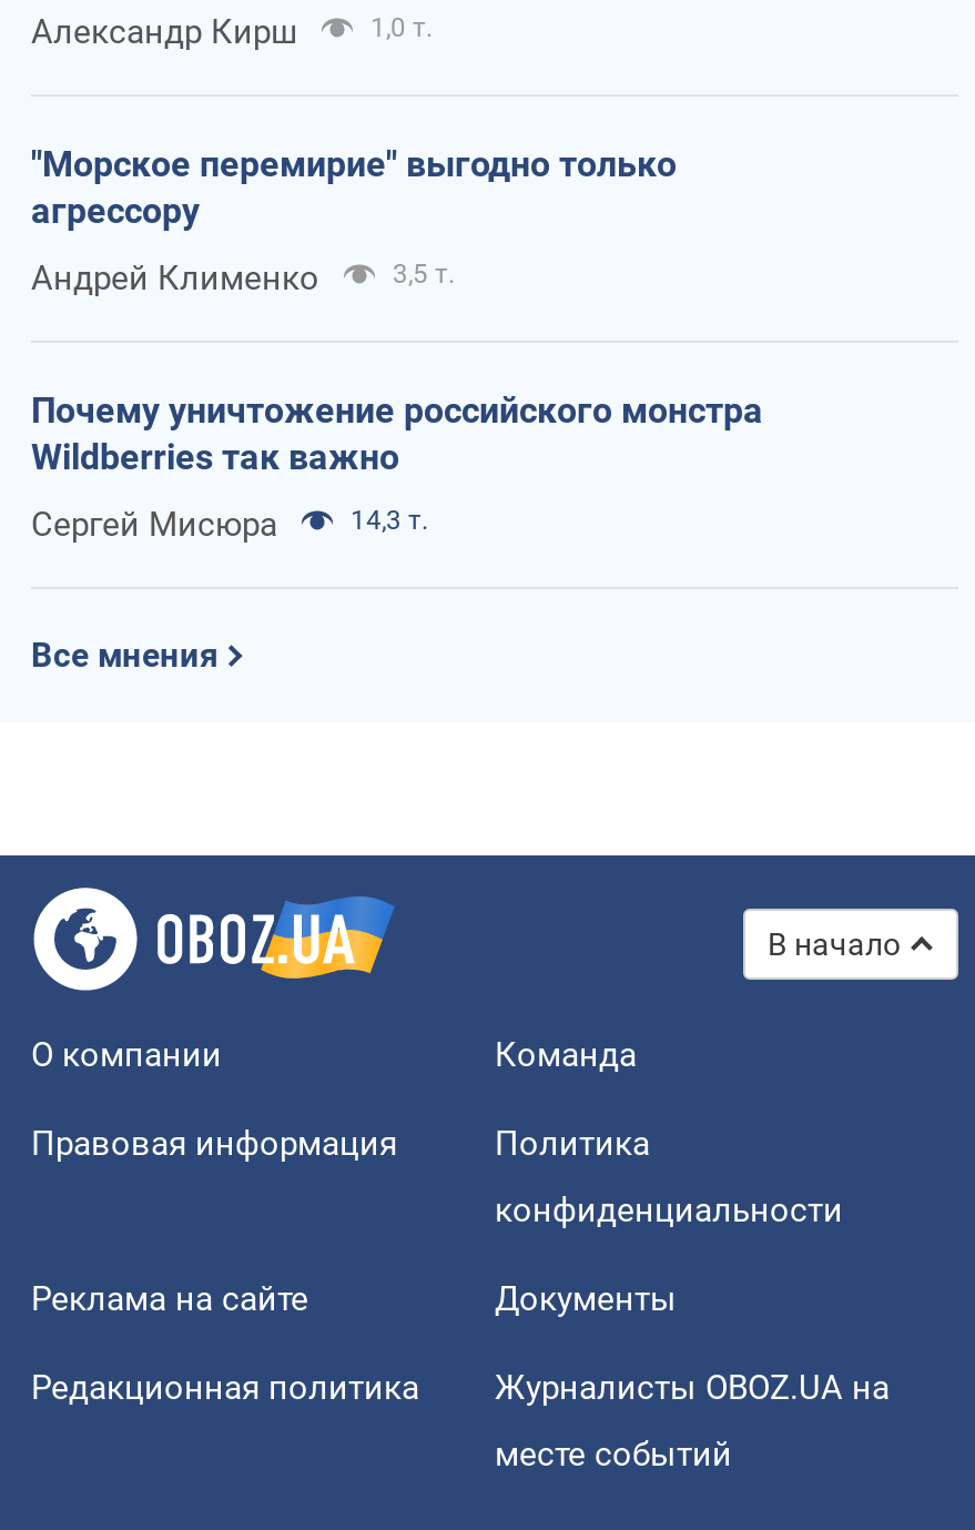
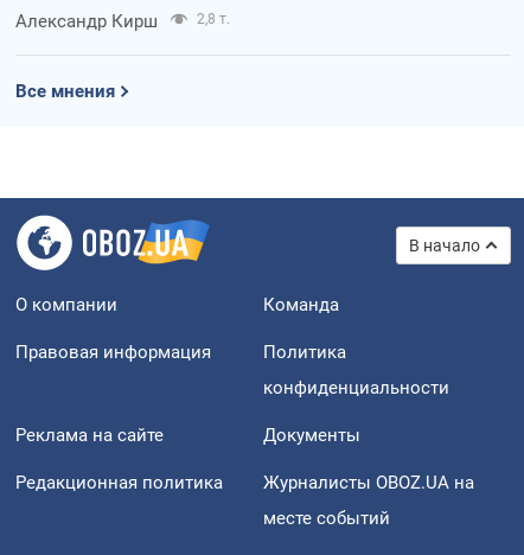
[31,12,763,544] 1,0 т. | "Морское перемирие" выгодно только | агрессору | Андрей Клименко | 3,5 т. | Почему уничтожение российского монстра | Wildberries так важно | Сергей Мисюра | 14,3 т. -> [197,10,230,27] 2,8 т.

